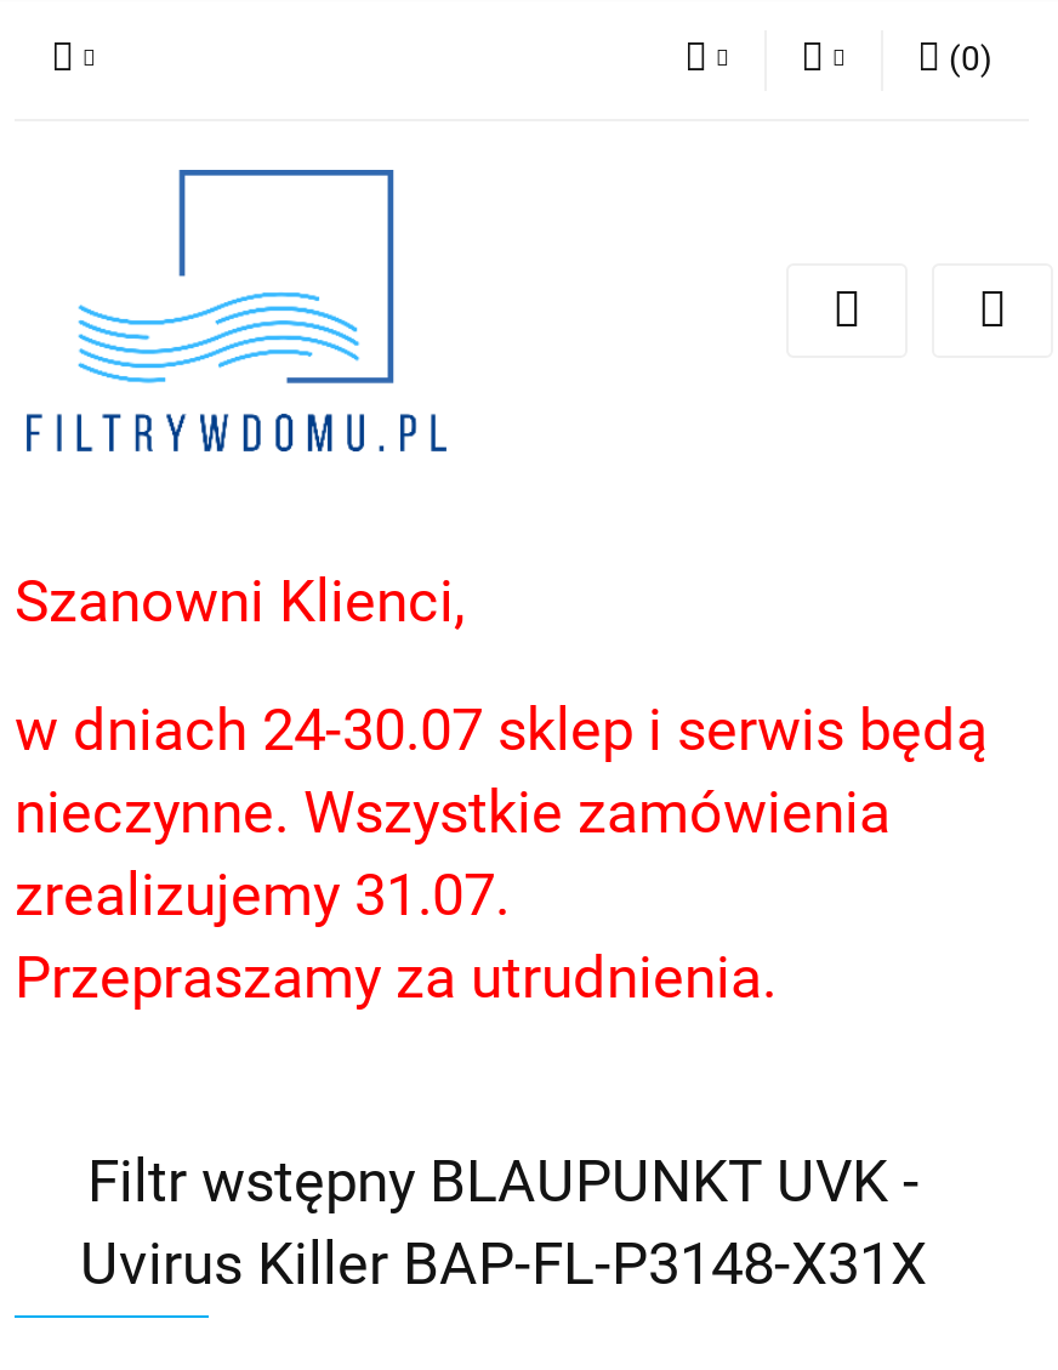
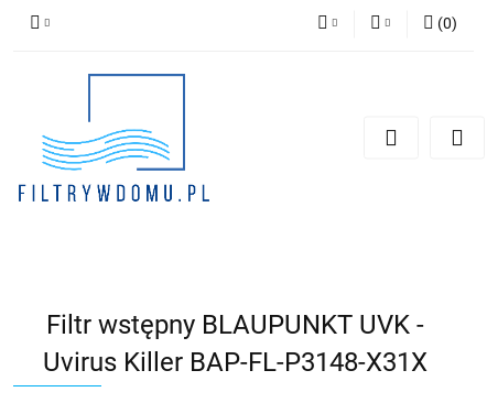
[15,568,988,1013] Szanowni Klienci, | w dniach 24-30.07 sklep i serwis będą | nieczynne. Wszystkie zamówienia | zrealizujemy 31.07. | Przepraszamy za utrudnienia. -> none

